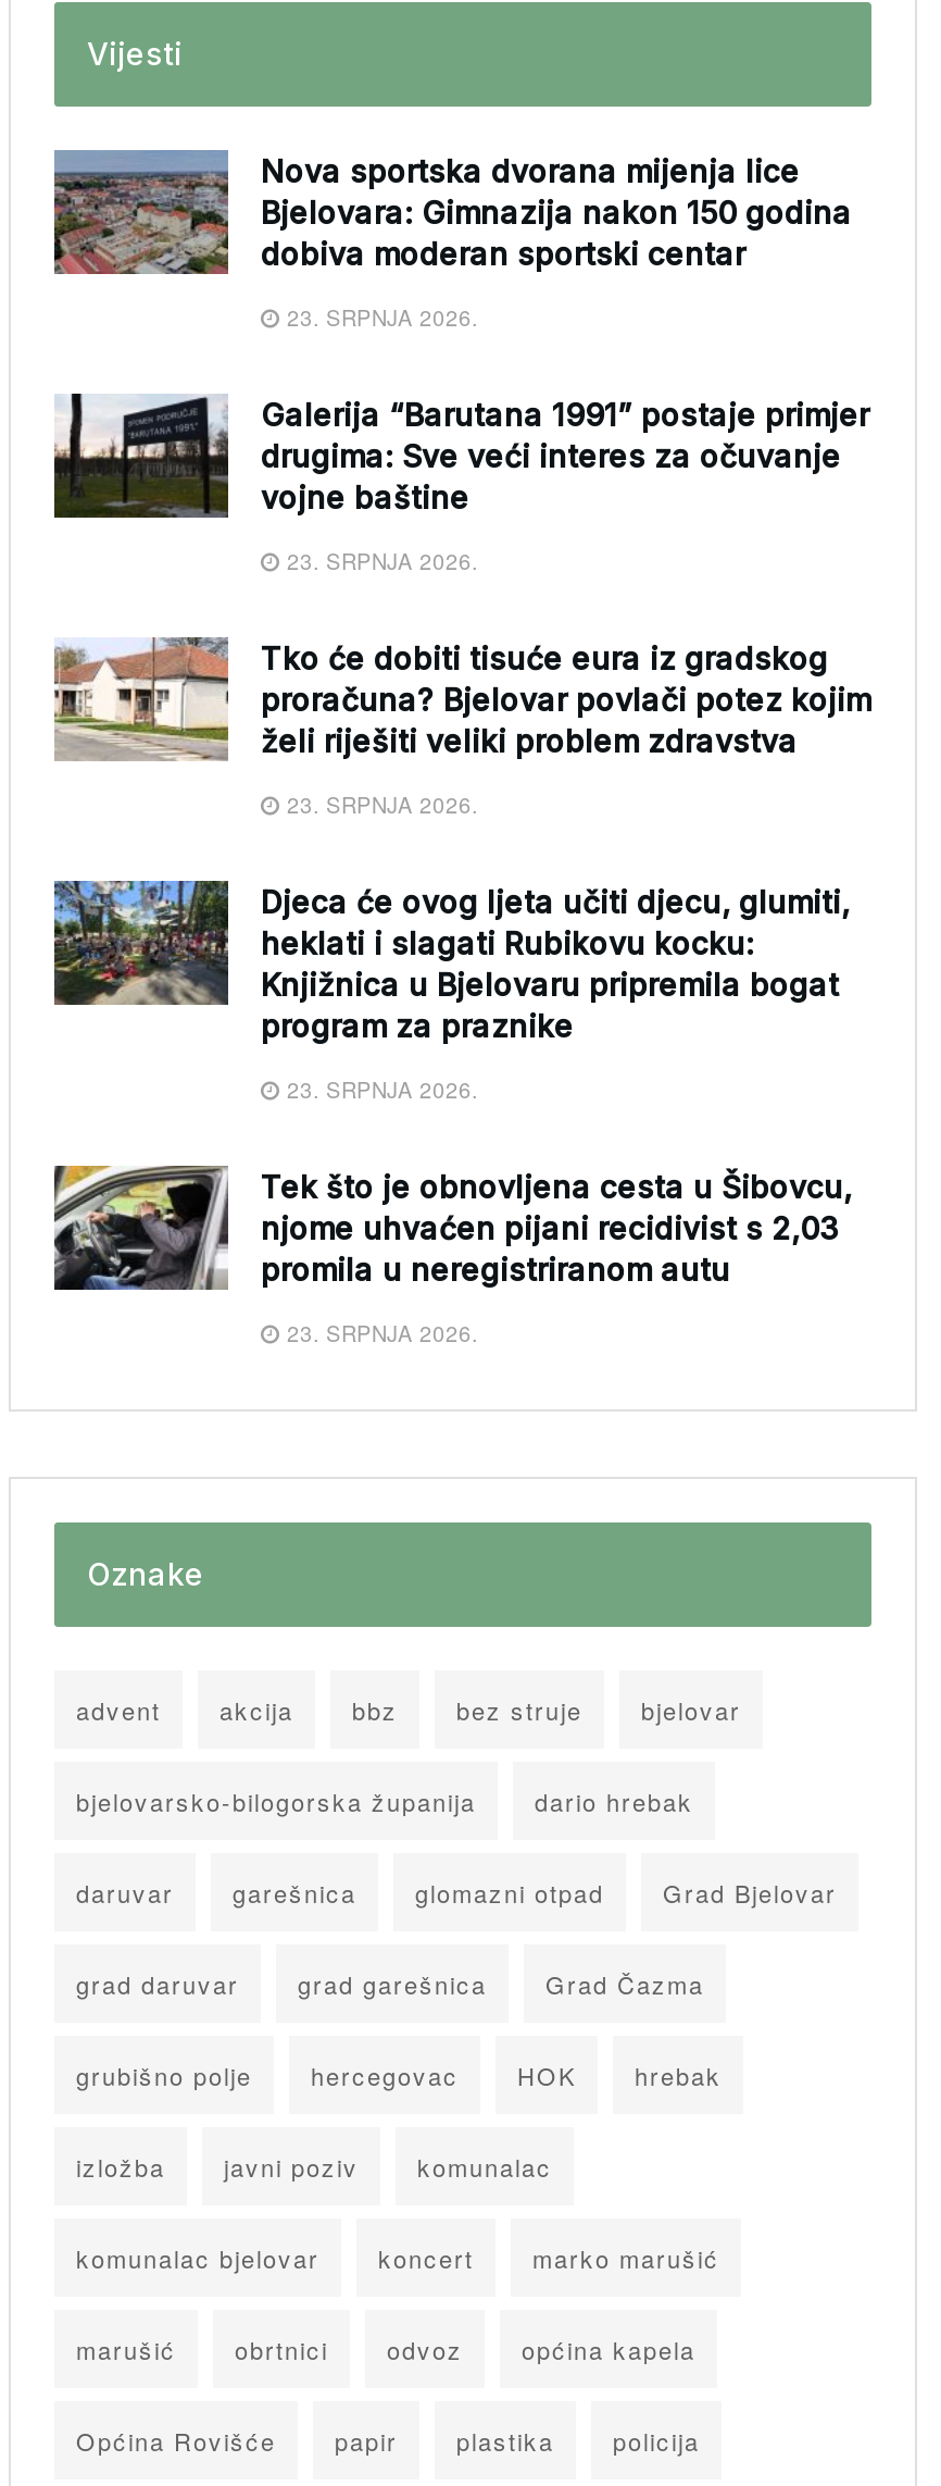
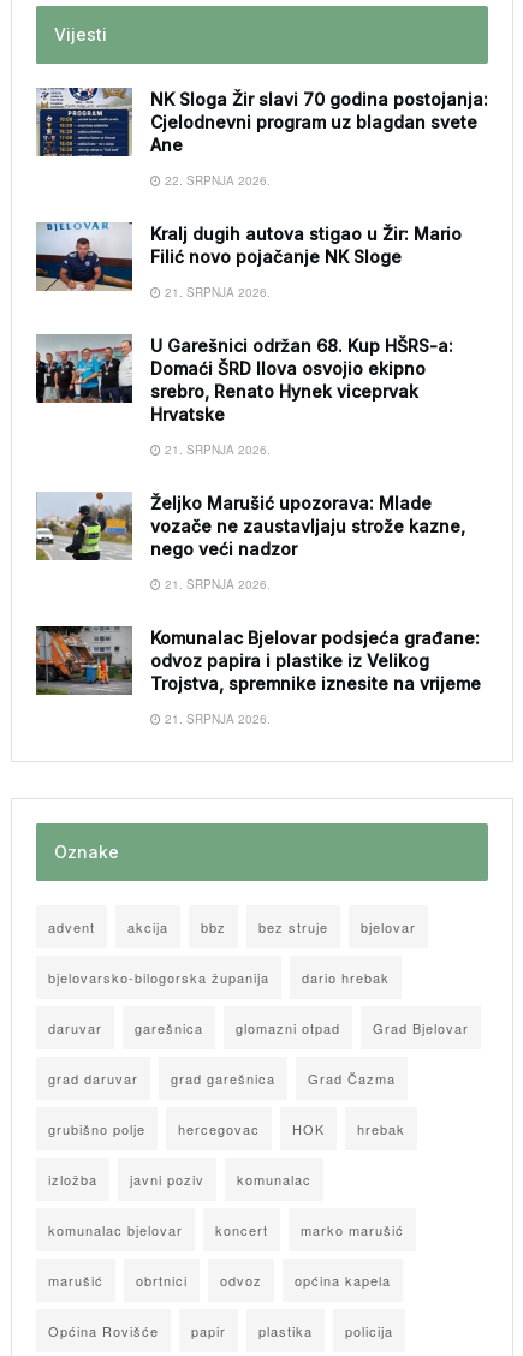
[52,150,852,276] [image] | Nova sportska dvorana mijenja lice | Bjelovara: Gimnazija nakon 150 godina | dobiva moderan sportski centar -> [36,88,488,157] [image] | NK Sloga Žir slavi 70 godina postojanja: | Cjelodnevni program uz blagdan svete | Ane
[280,302,478,333] 23. SRPNJA 2026. -> [161,172,271,189] 22. SRPNJA 2026.
[54,394,869,520] [image] | Galerija “Barutana 1991” postaje primjer | drugima: Sve veći interes za očuvanje | vojne baštine -> [35,222,462,292] [image] | Kralj dugih autova stigao u Žir: Mario | Filić novo pojačanje NK Sloge
[280,546,478,576] 23. SRPNJA 2026. -> [161,284,271,301] 21. SRPNJA 2026.
[54,637,871,761] [image] | Tko će dobiti tisuće eura iz gradskog | proračuna? Bjelovar povlači potez kojim | želi riješiti veliki problem zdravstva -> [35,334,453,424] [image] | U Garešnici održan 68. Kup HŠRS-a: | Domaći ŠRD Ilova osvojio ekipno | srebro, Renato Hynek viceprvak | Hrvatske
[280,790,478,820] 23. SRPNJA 2026. -> [161,441,271,458] 21. SRPNJA 2026.
[52,879,850,1044] [image] | Djeca će ovog ljeta učiti djecu, glumiti, | heklati i slagati Rubikovu kocku: | Knjižnica u Bjelovaru pripremila bogat | program za praznike -> [35,492,465,561] [image] | Željko Marušić upozorava: Mlade | vozače ne zaustavljaju strože kazne, | nego veći nadzor
[280,1074,478,1105] 23. SRPNJA 2026. -> [161,576,271,593] 21. SRPNJA 2026.
[54,1164,852,1292] [image] | Tek što je obnovljena cesta u Šibovcu, | njome uhvaćen pijani recidivist s 2,03 | promila u neregistriranom autu -> [36,625,481,696] [image] | Komunalac Bjelovar podsjeća građane: | odvoz papira i plastike iz Velikog | Trojstva, spremnike iznesite na vrijeme
[280,1318,478,1348] 23. SRPNJA 2026. -> [161,710,271,727] 21. SRPNJA 2026.

